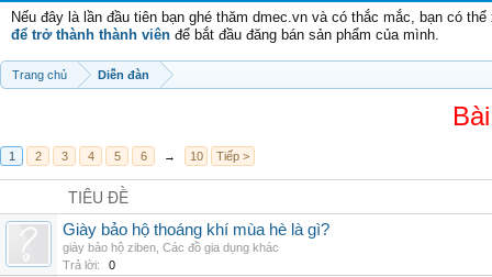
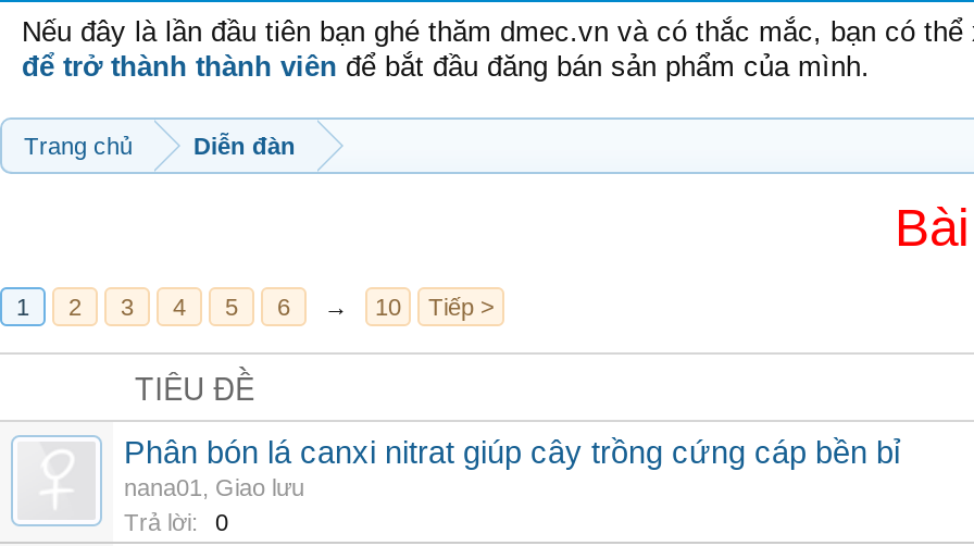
[63,221,329,254] Giày bảo hộ thoáng khí mùa hè là gì? | giày bảo hộ ziben, Các đồ gia dụng khác -> [124,435,900,500] Phân bón lá canxi nitrat giúp cây trồng cứng cáp bền bỉ | nana01, Giao lưu

